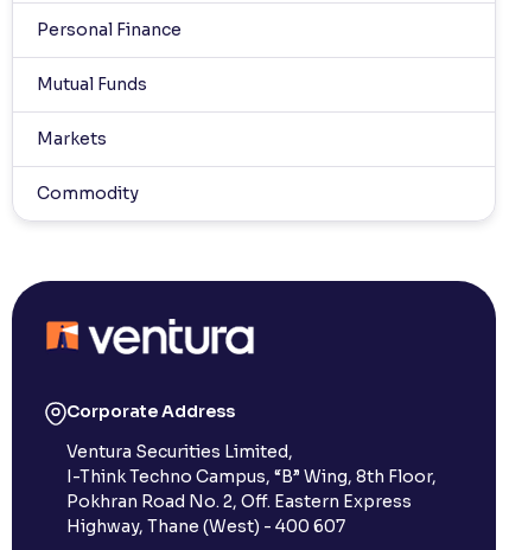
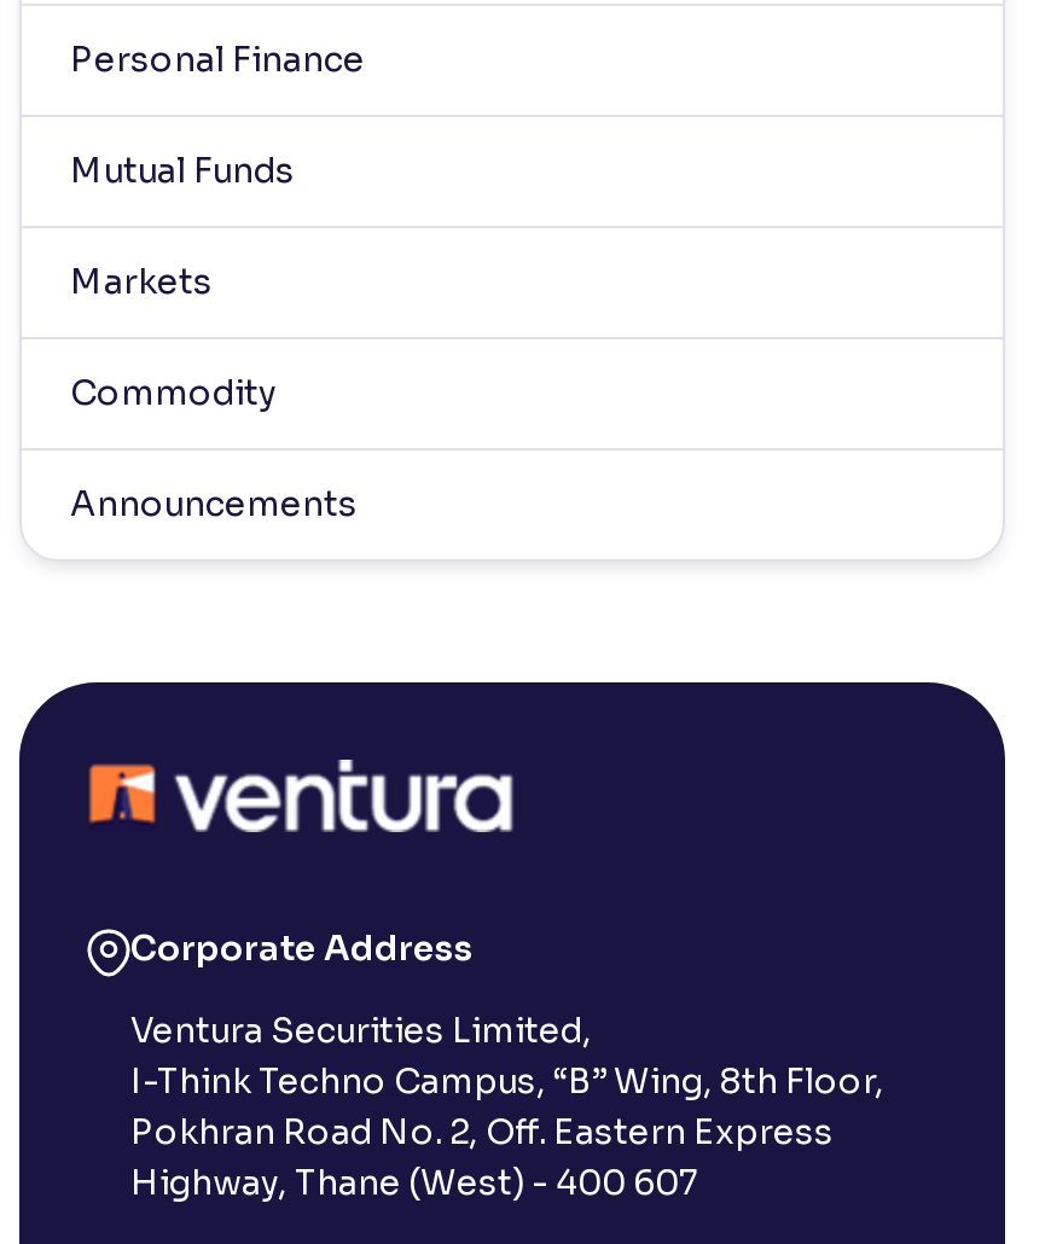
none -> [70,481,358,524] Announcements

